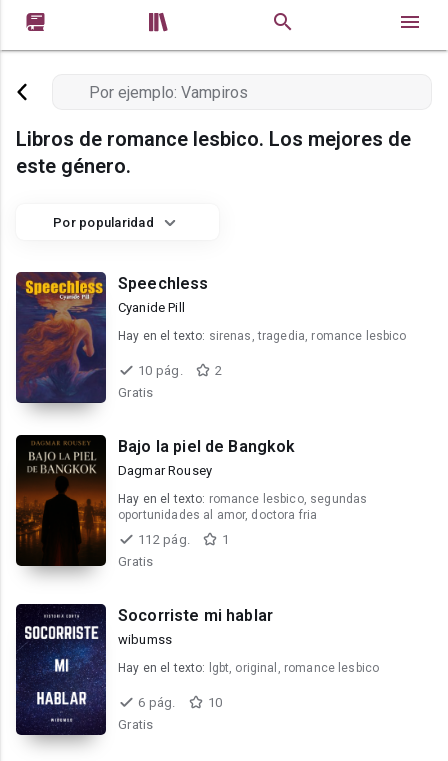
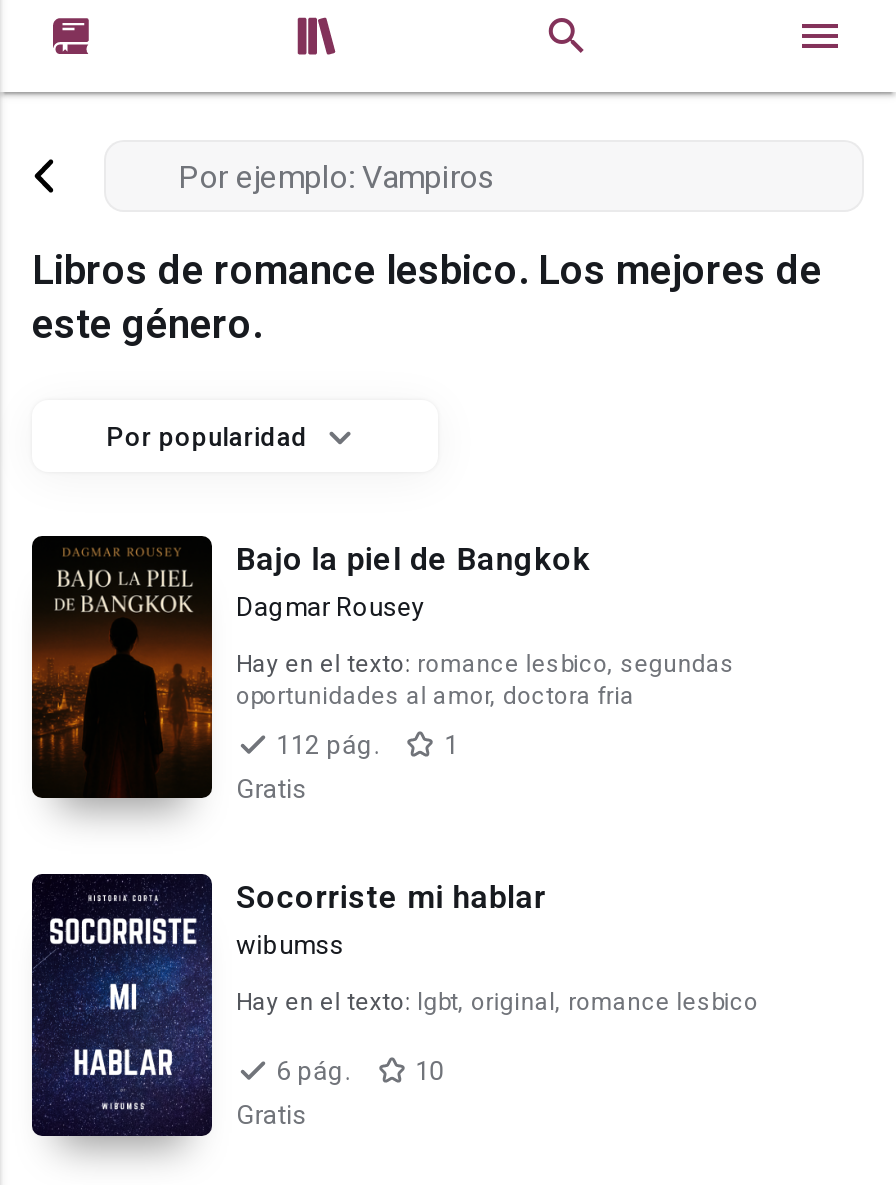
[16,271,407,403] [image] | Speechless | Cyanide Pill | Hay en el texto: sirenas, tragedia, romance lesbico | 10 pág. | 2 | Gratis -> none

